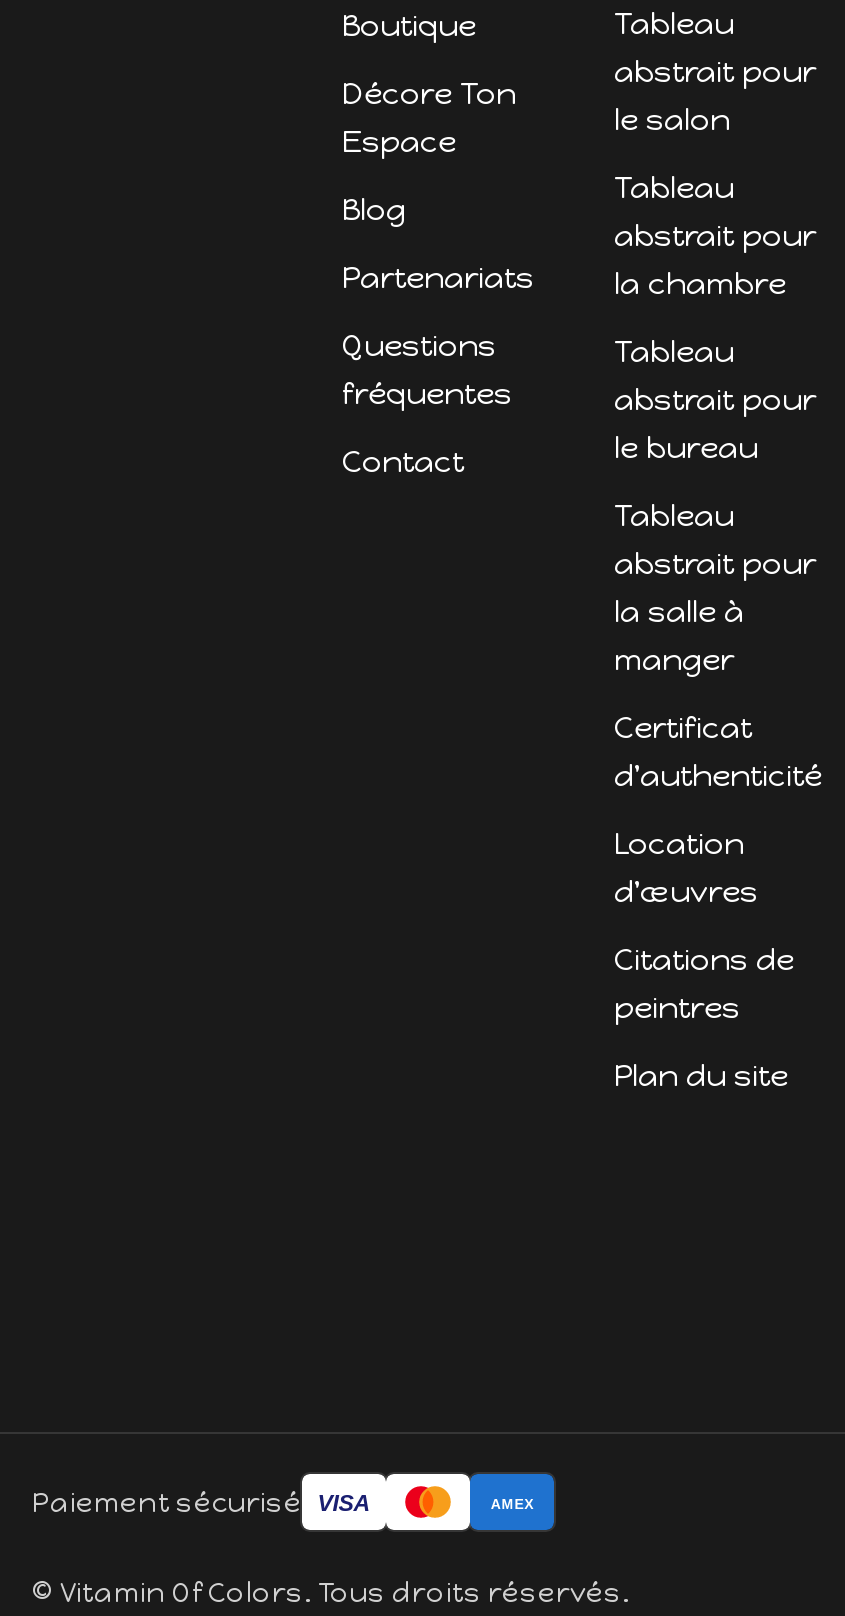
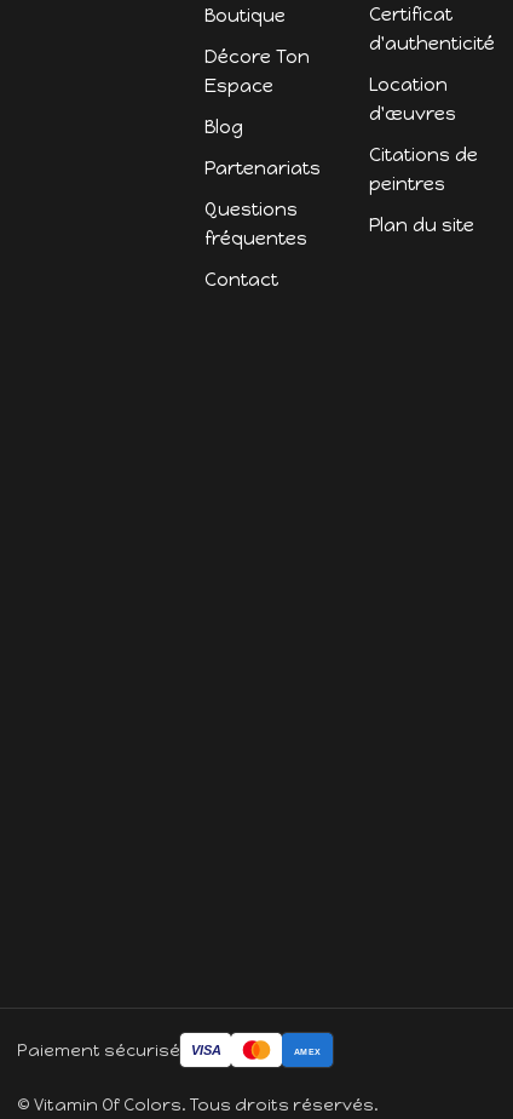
[614,6,816,678] Tableau | abstrait pour | le salon | Tableau | abstrait pour | la chambre | Tableau | abstrait pour | le bureau | Tableau | abstrait pour | la salle à | manger -> none
moved [614,710,822,1094] -> [369,4,495,236]: Certificat | d'authenticité | Location | d'œuvres | Citations de | peintres | Plan du site

